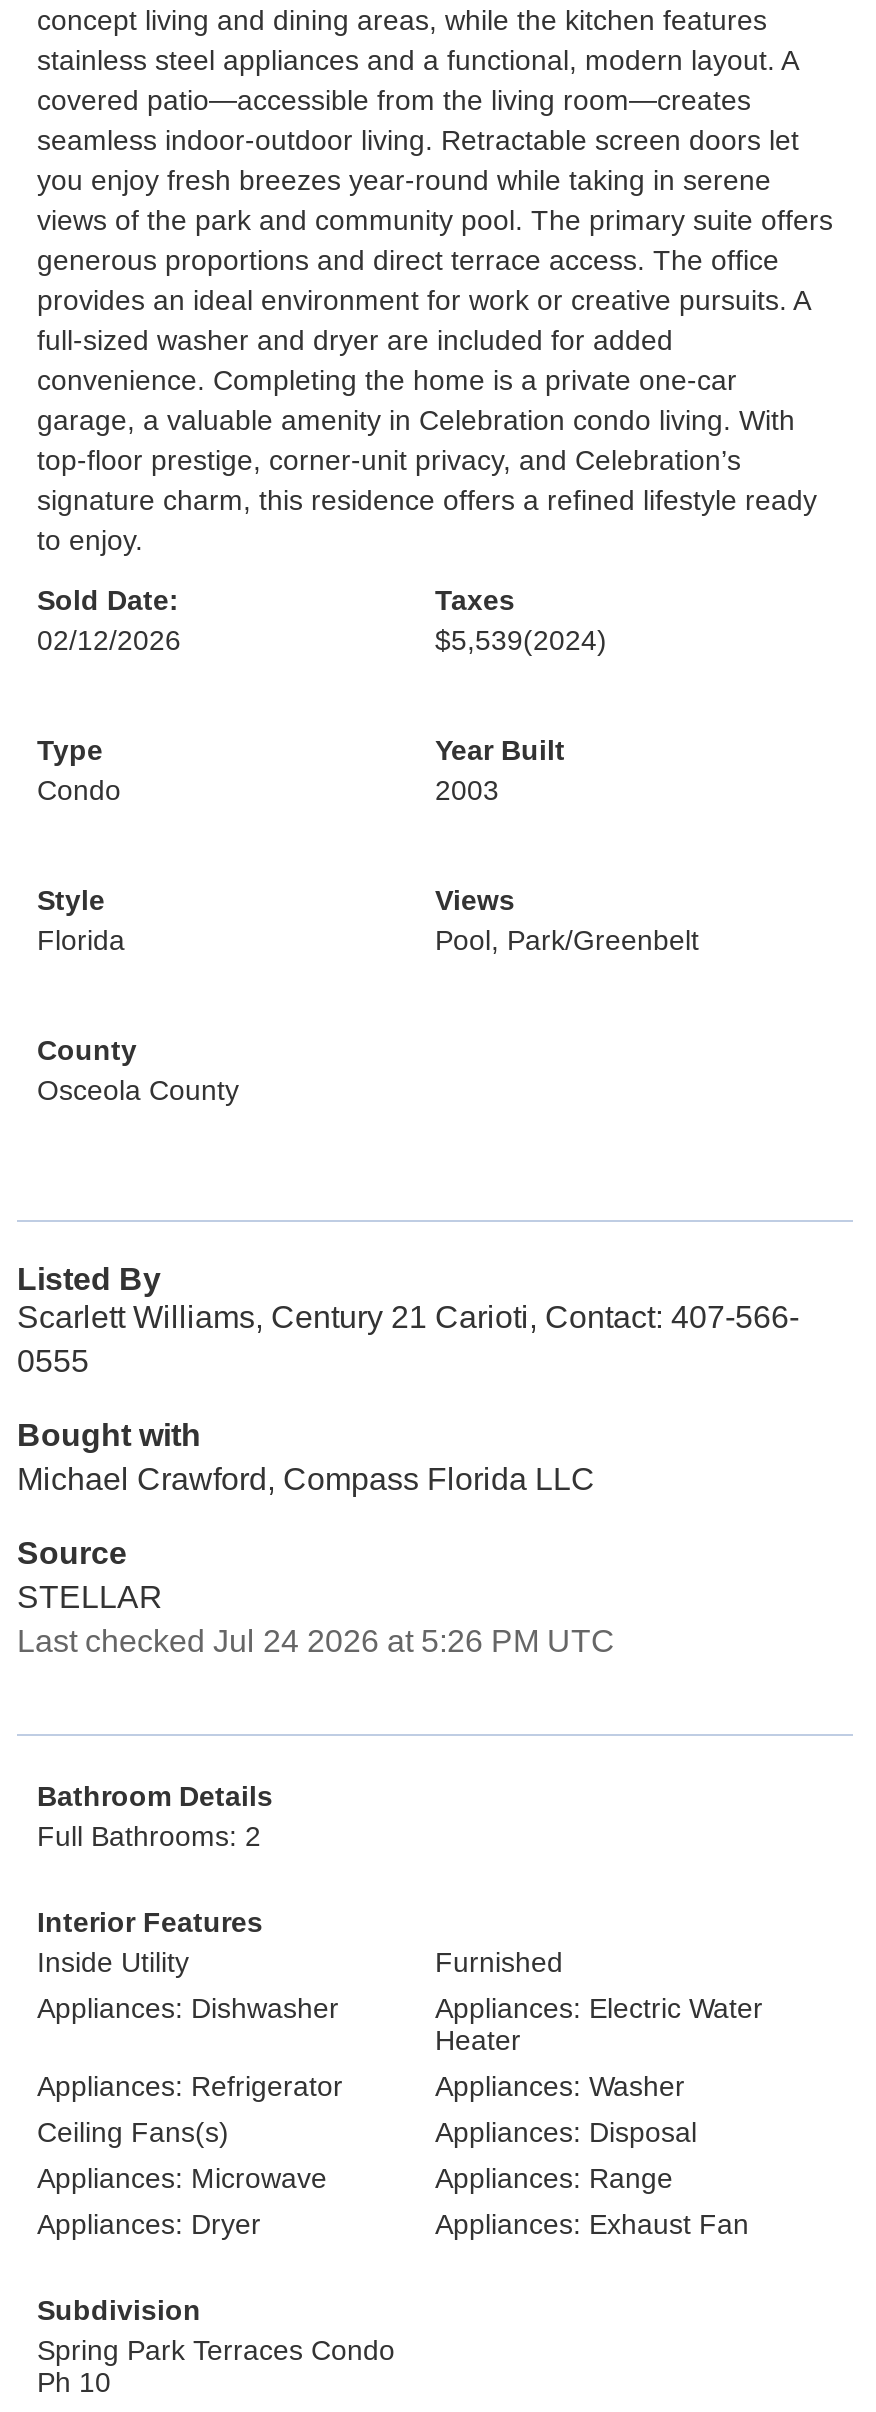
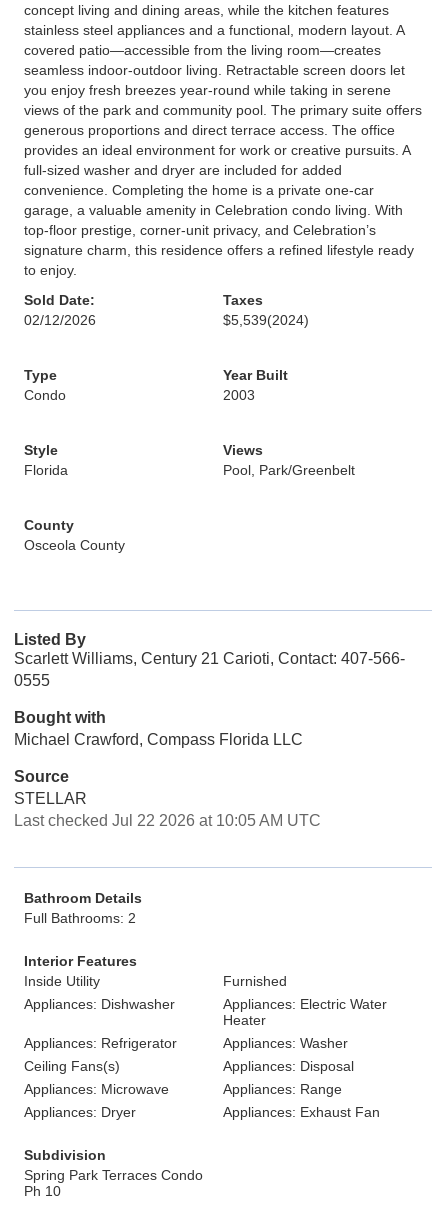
[17,1624,615,1658] Last checked Jul 24 2026 at 5:26 PM UTC -> [14,812,321,829] Last checked Jul 22 2026 at 10:05 AM UTC

